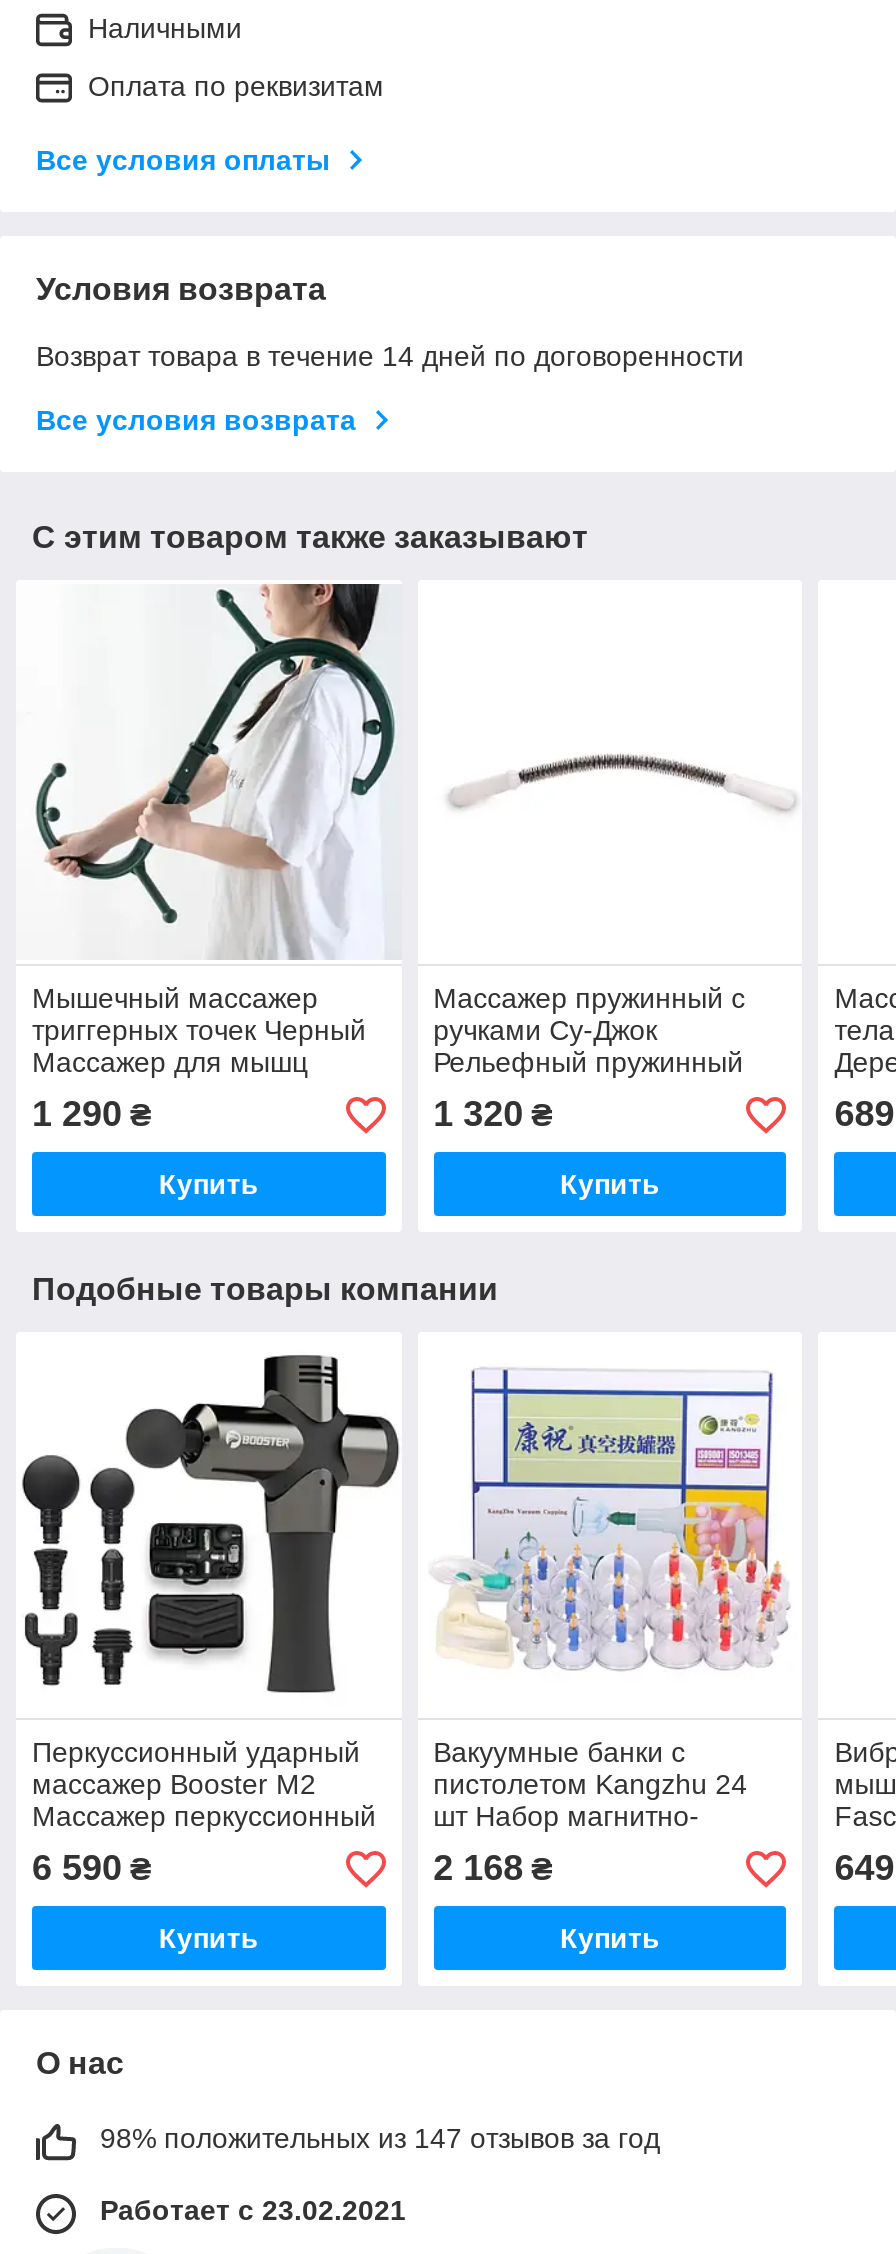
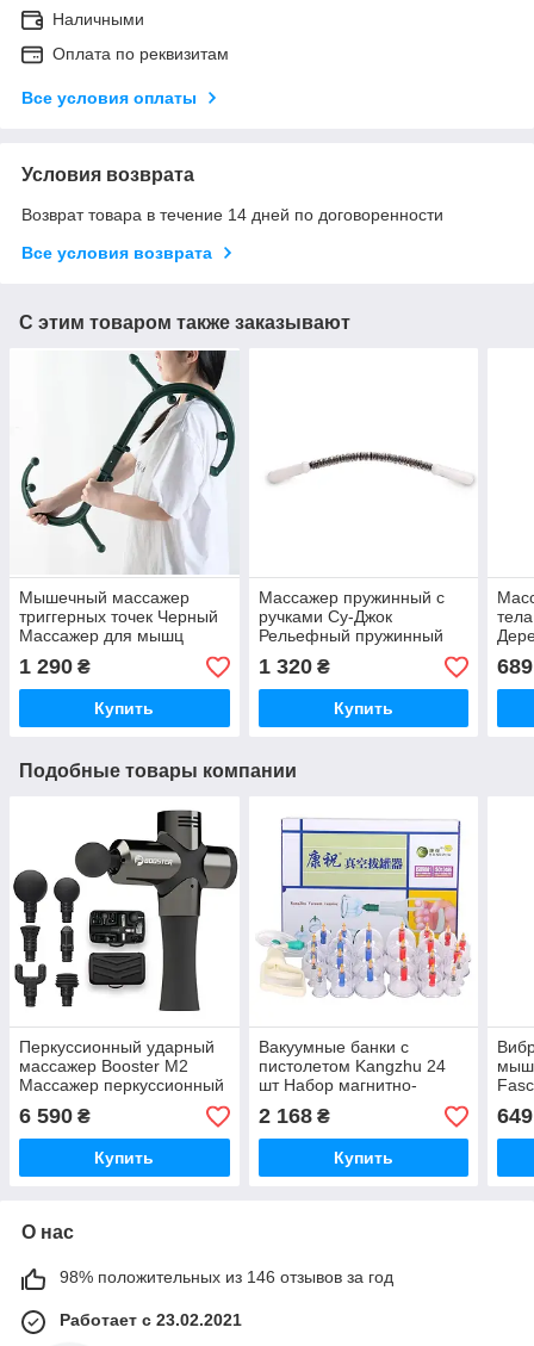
[100,2122,660,2154] 98% положительных из 147 отзывов за год -> [60,1267,393,1286] 98% положительных из 146 отзывов за год

